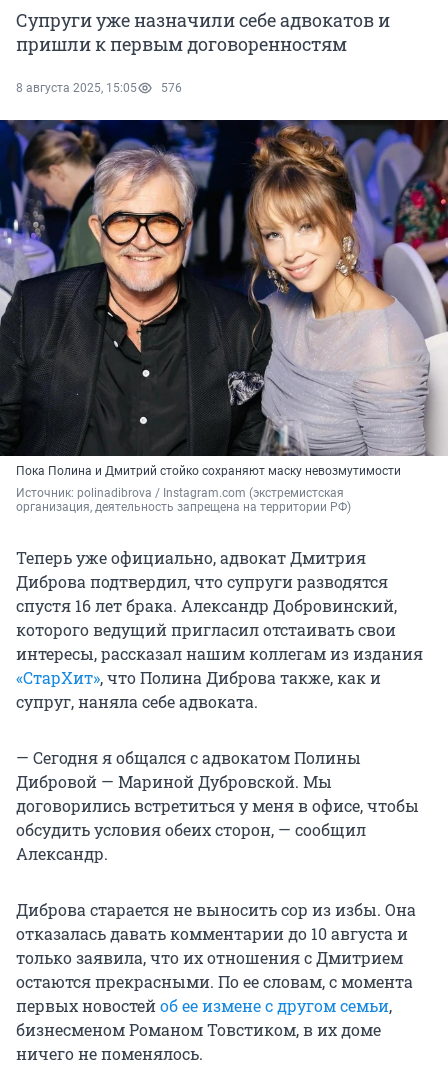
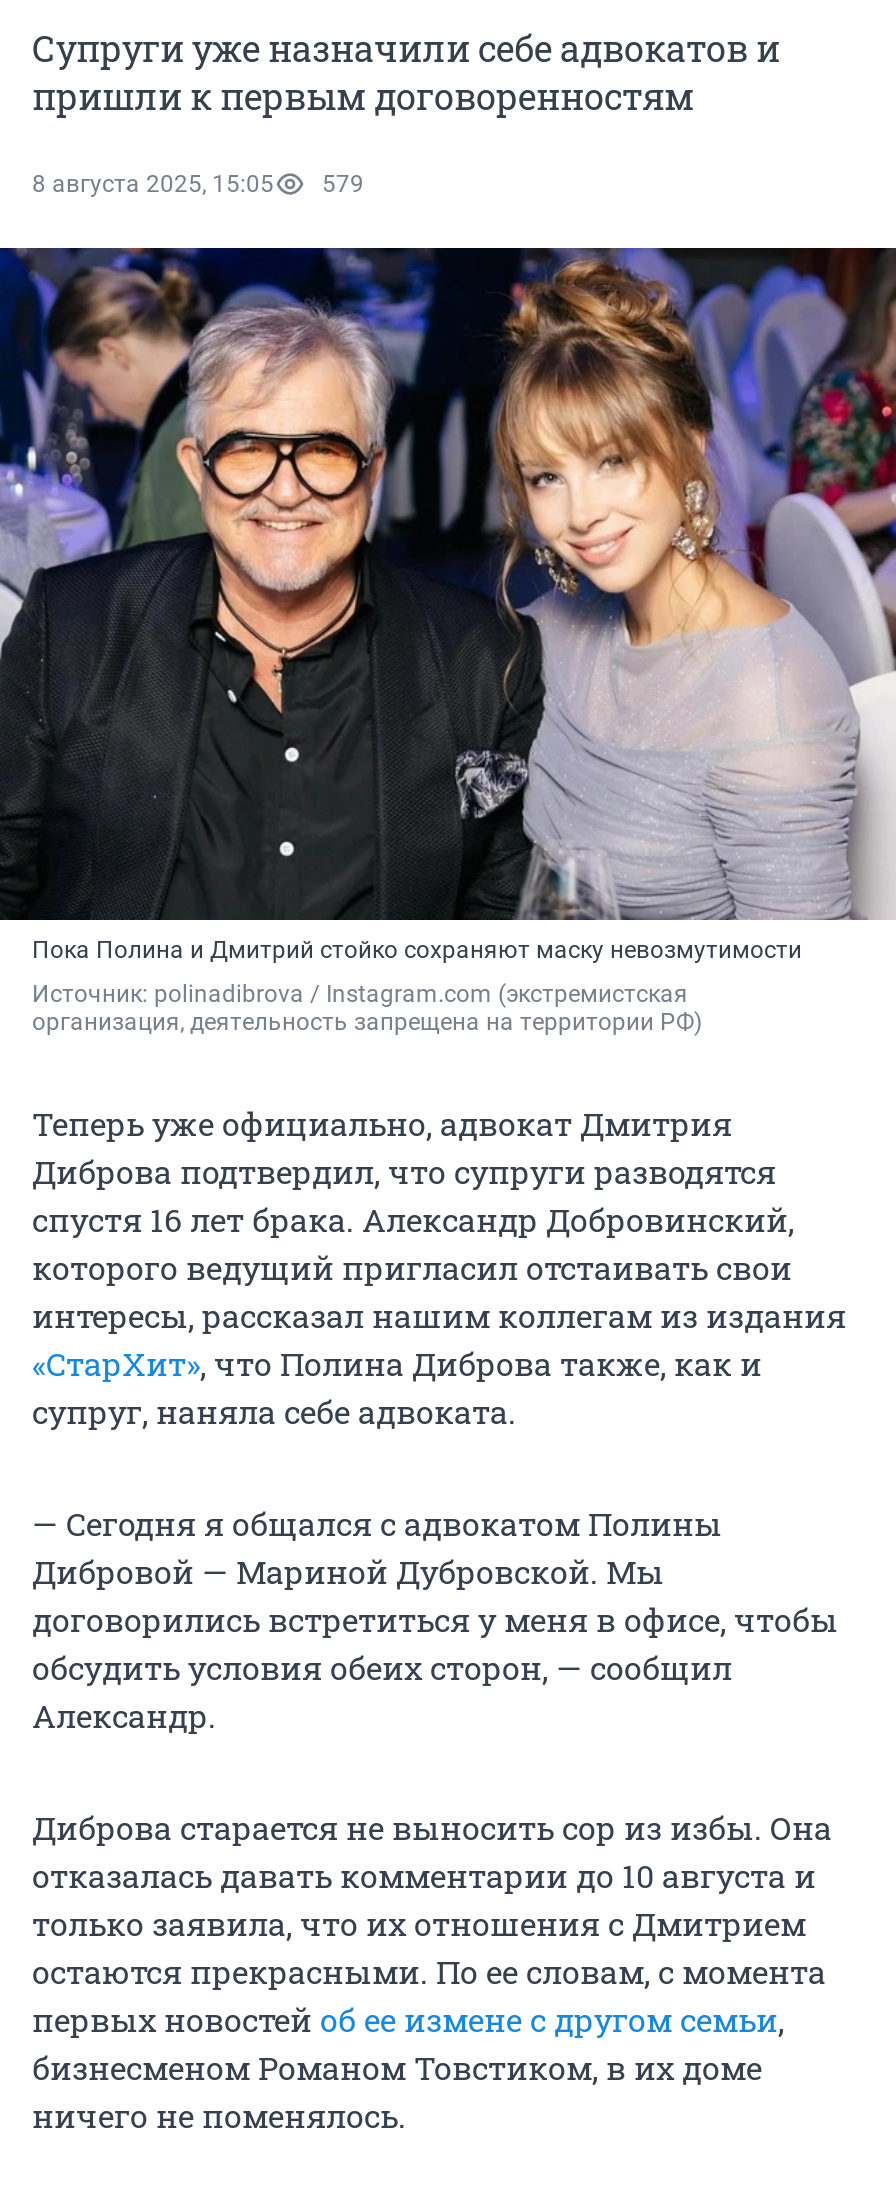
[16,81,182,95] 8 августа 2025, 15:05 576 -> [32,170,364,198] 8 августа 2025, 15:05 579

